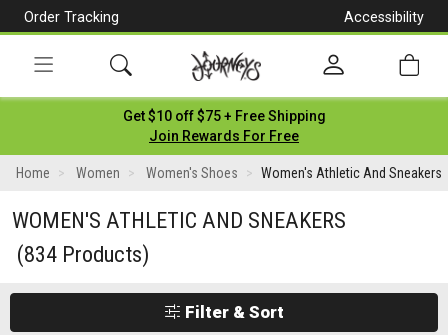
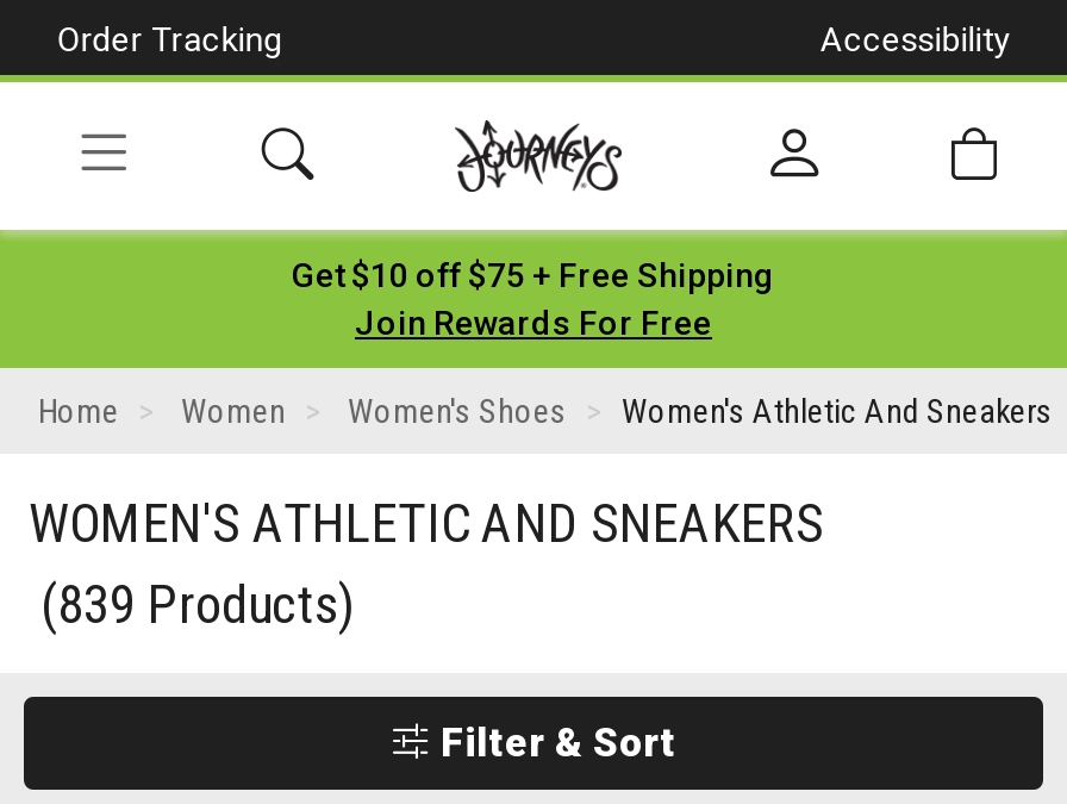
[17,241,149,267] (834 Products) -> [40,573,355,635] (839 Products)

